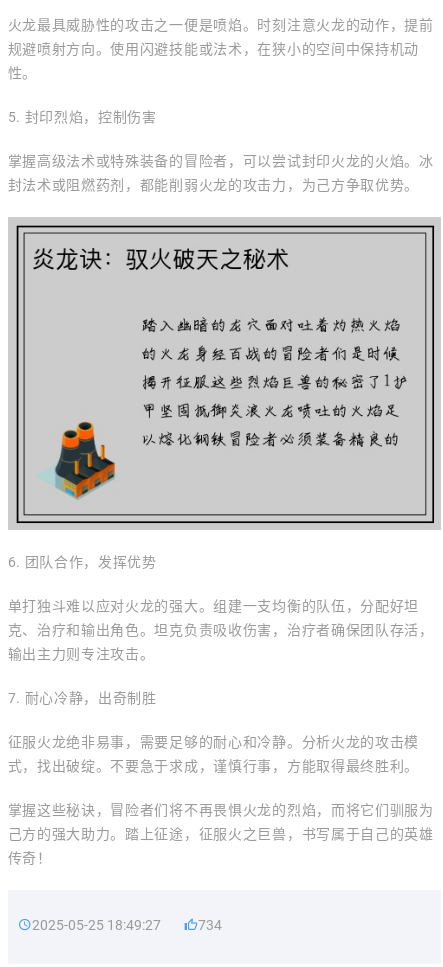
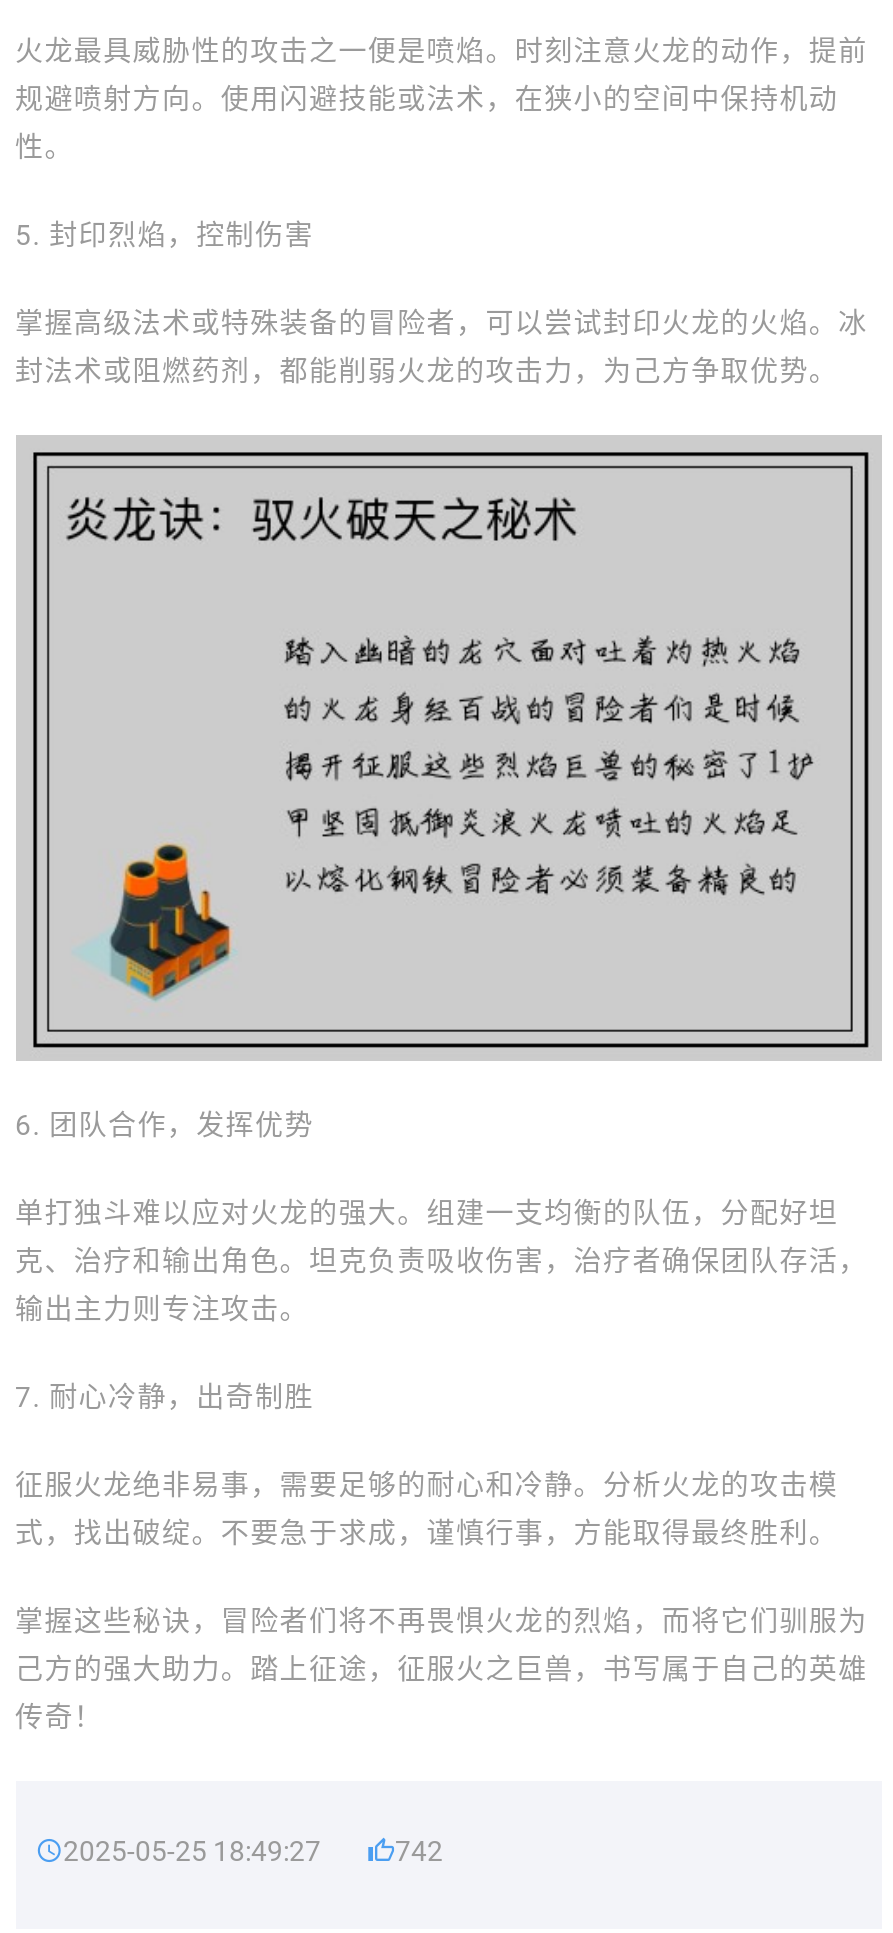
[197,917,221,933] 734 -> [395,1836,443,1868] 742

